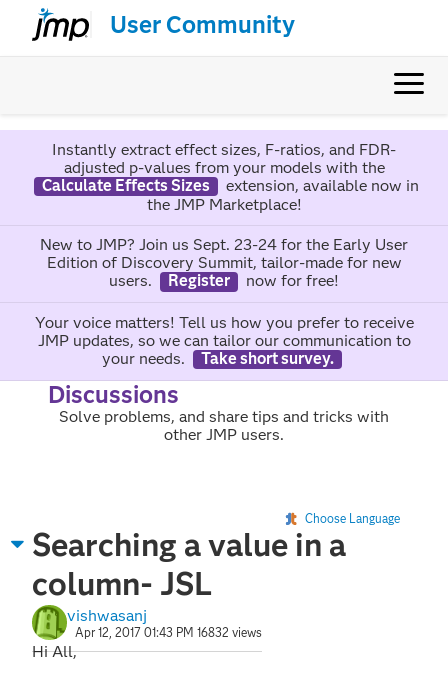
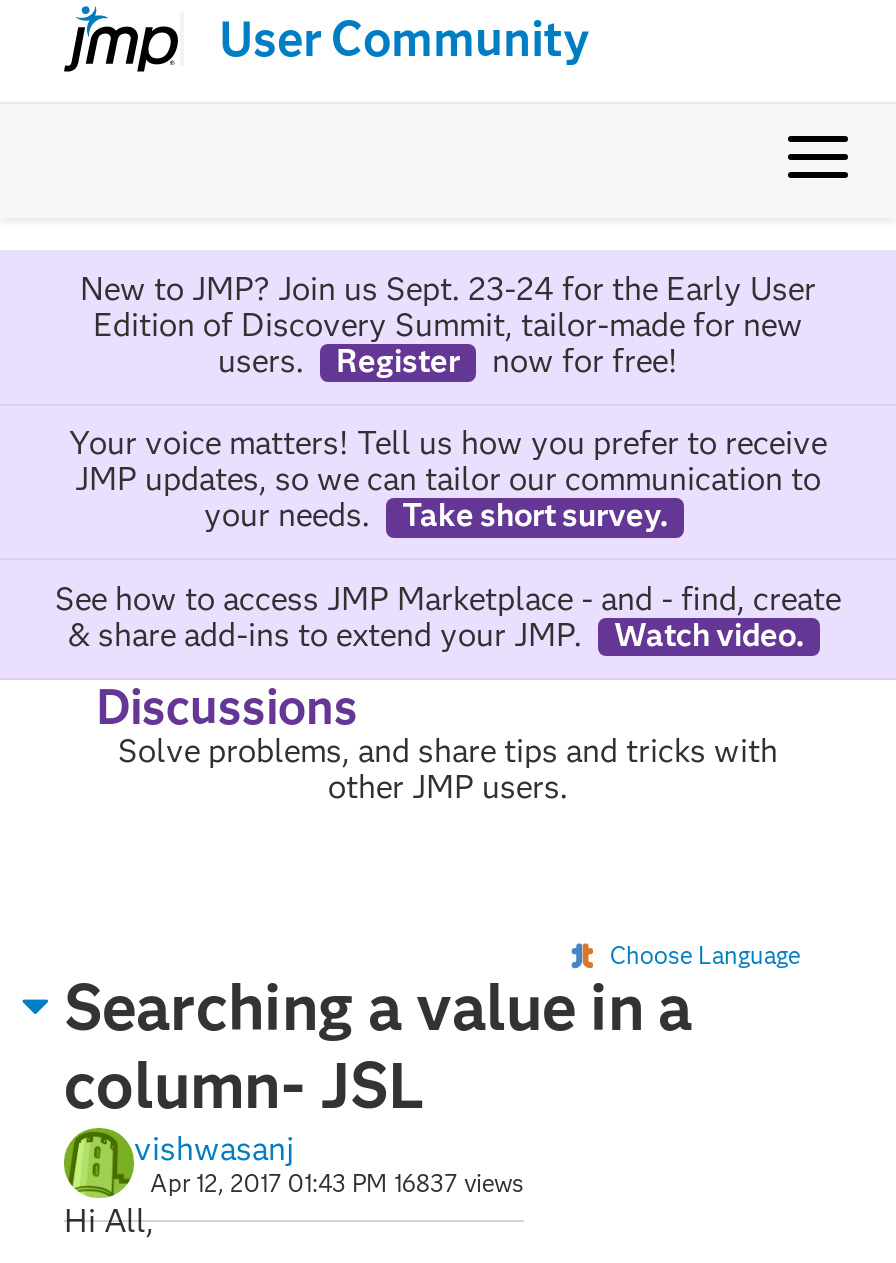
[41,140,418,214] Instantly extract effect sizes, F-ratios, and FDR- | adjusted p-values from your models with the | Calculate Effects Sizes | extension, available now in | the JMP Marketplace! -> none
moved [34,235,413,368] -> [69,270,827,534]: New to JMP? Join us Sept. 23-24 for the Early User | Edition of Discovery Summit, tailor-made for new | users. | ... | your needs. | Take short survey.
none -> [55,579,841,653] See how to access JMP Marketplace - and - find, create | & share add-ins to extend your JMP. | Watch video.
[75,625,262,640] Apr 12, 2017 01:43 PM 16832 views -> [150,1168,524,1198] Apr 12, 2017 01:43 PM 16837 views

